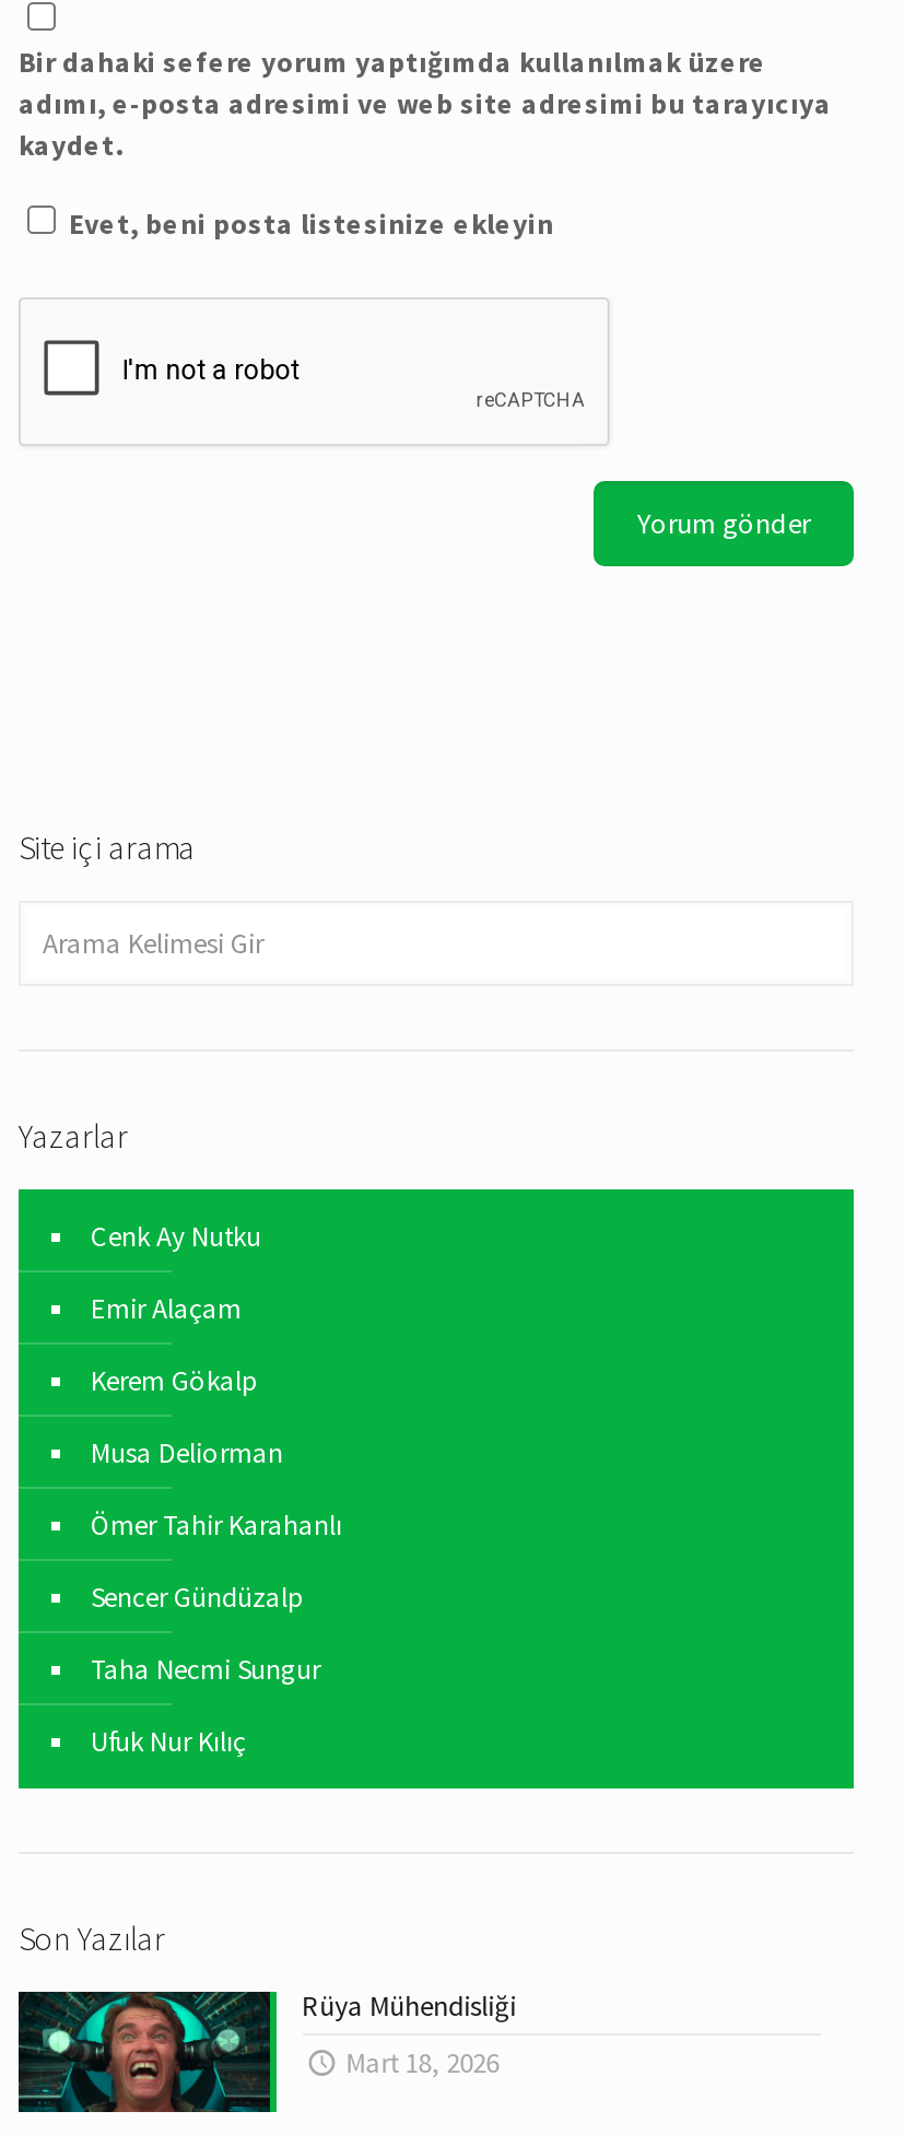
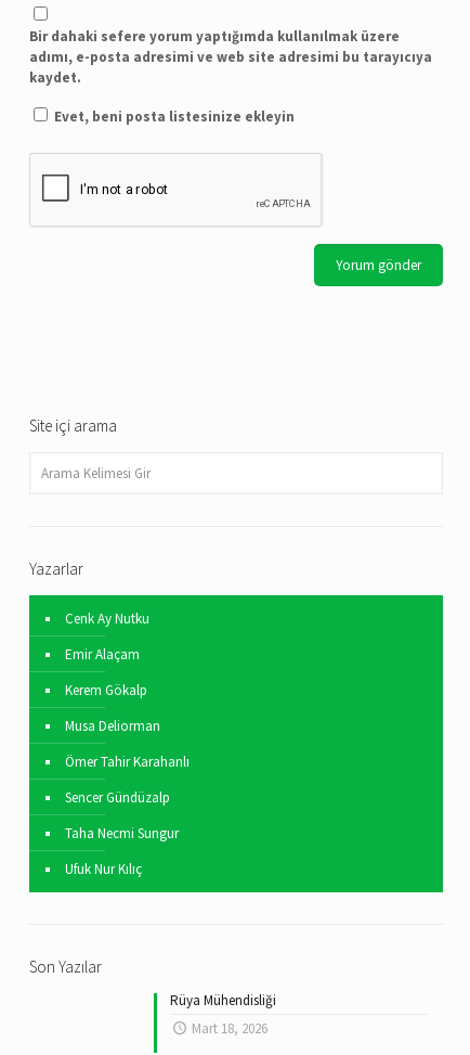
[16,1990,272,2114] [image] -> none

